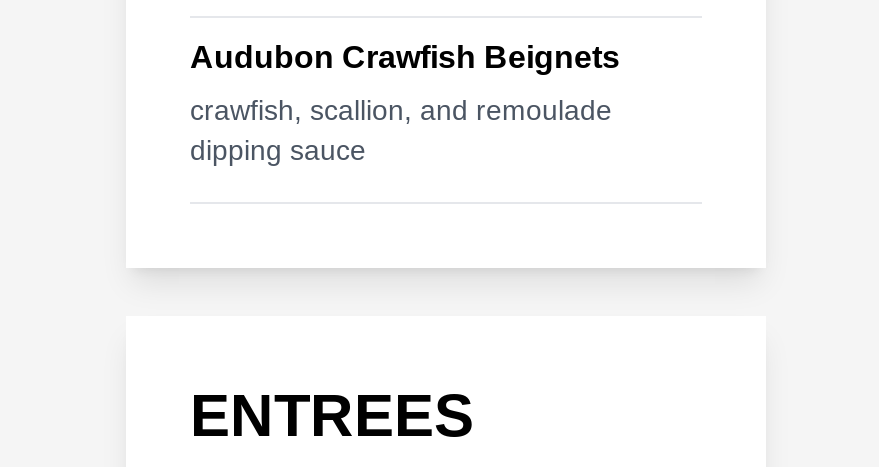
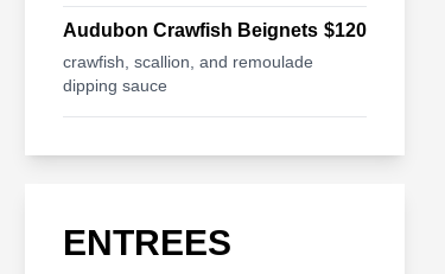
none -> [324,20,367,40] $120

